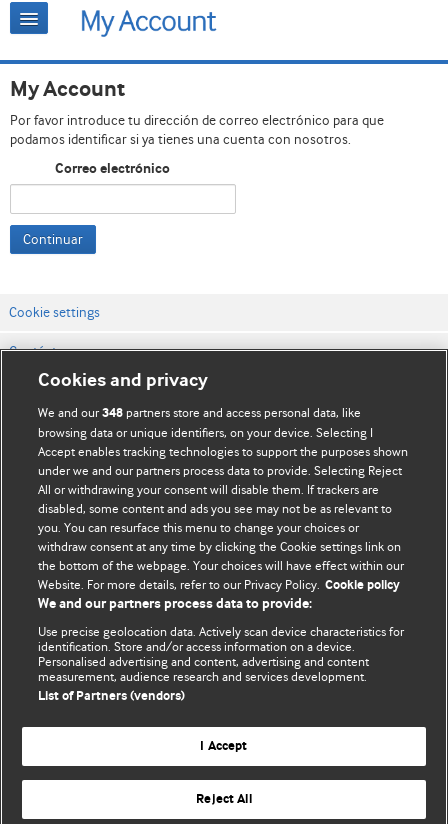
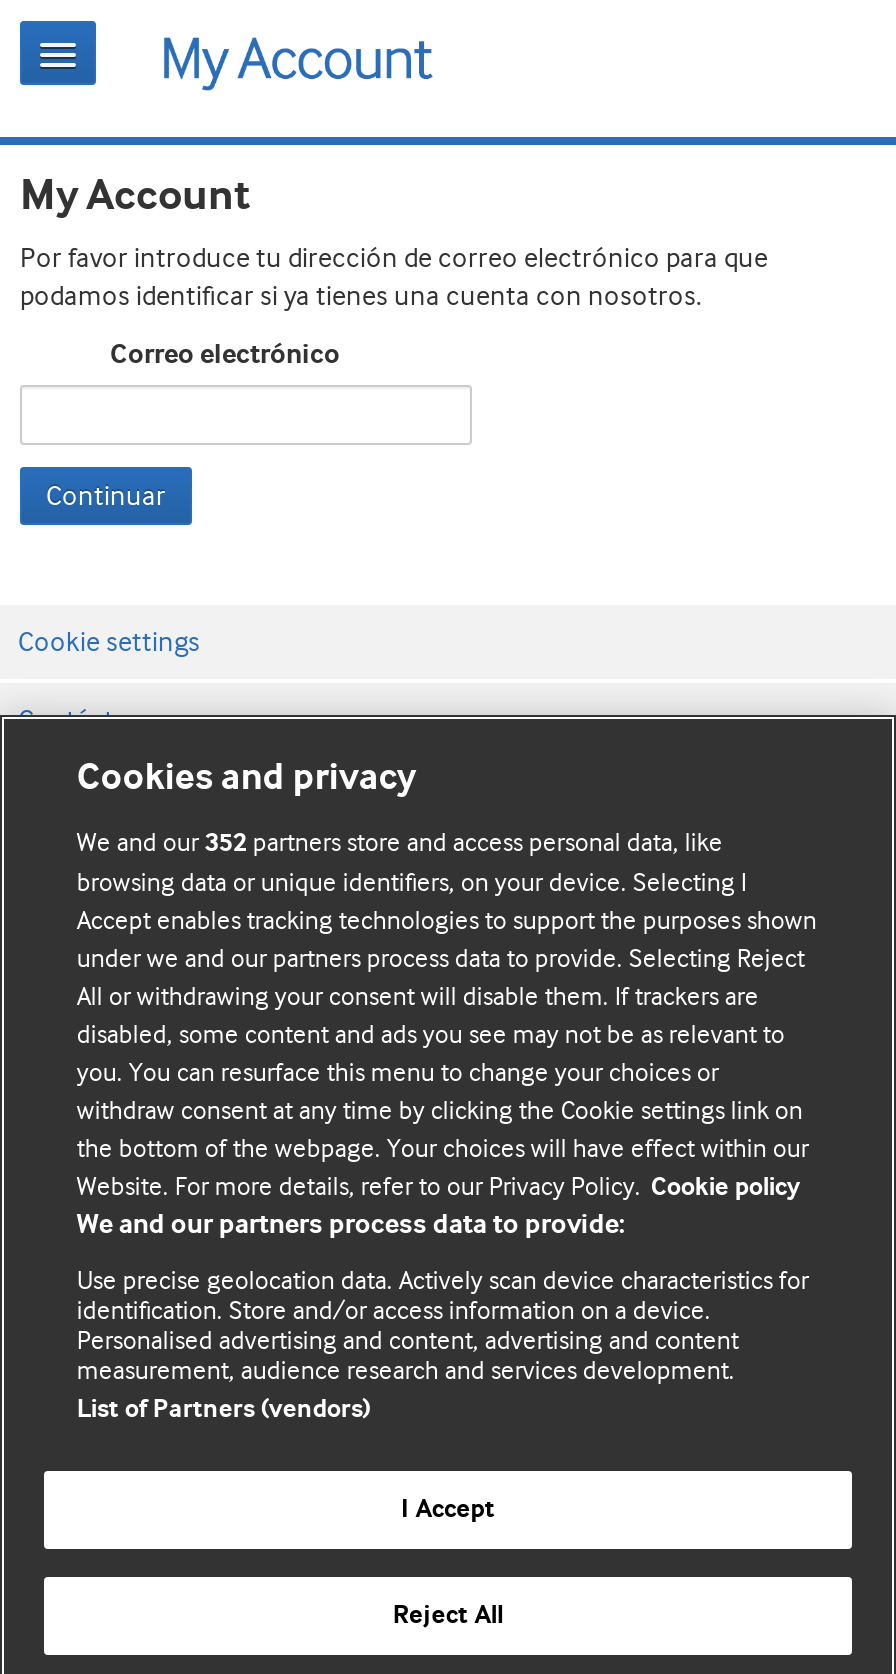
[38,405,361,421] We and our 348 partners store and access personal data, like -> [77,827,723,859] We and our 352 partners store and access personal data, like

